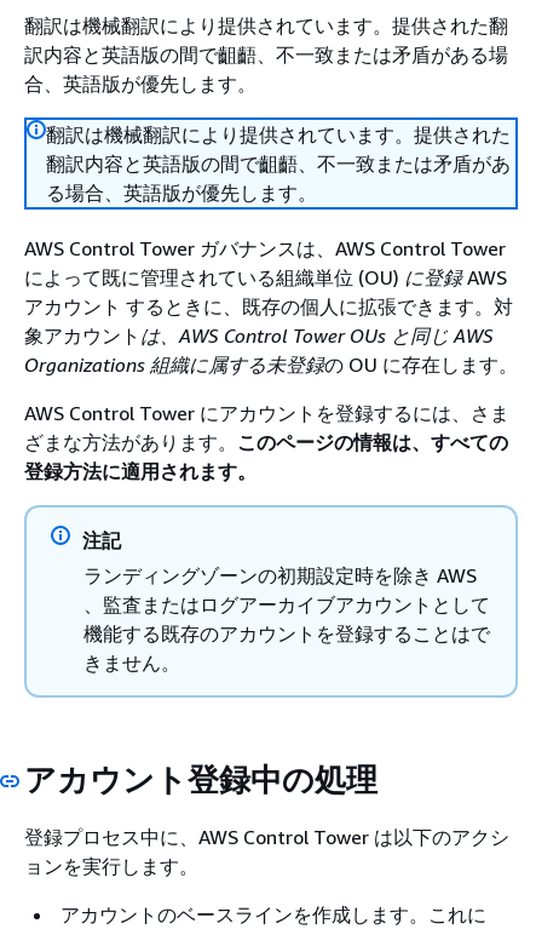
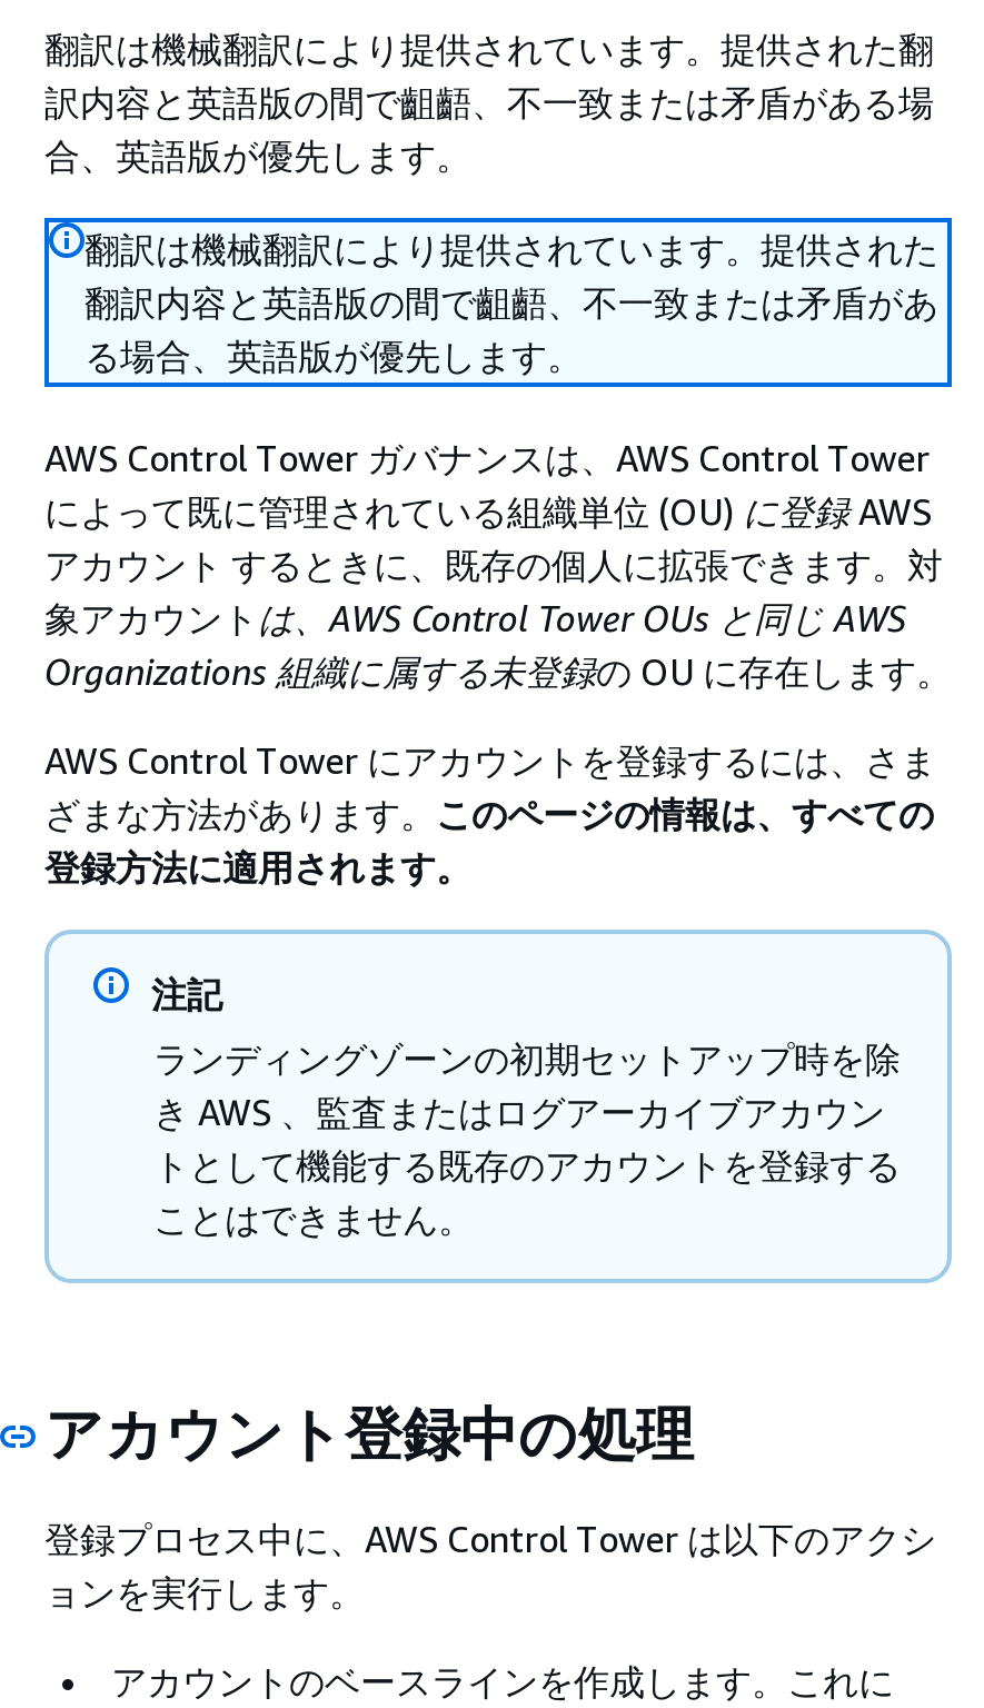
[83,563,490,675] ランディングゾーンの初期設定時を除き AWS | 、監査またはログアーカイブアカウントとして | 機能する既存のアカウントを登録することはで | きません。 -> [153,1036,901,1241] ランディングゾーンの初期セットアップ時を除 | き AWS 、監査またはログアーカイブアカウン | トとして機能する既存のアカウントを登録する | ことはできません。

